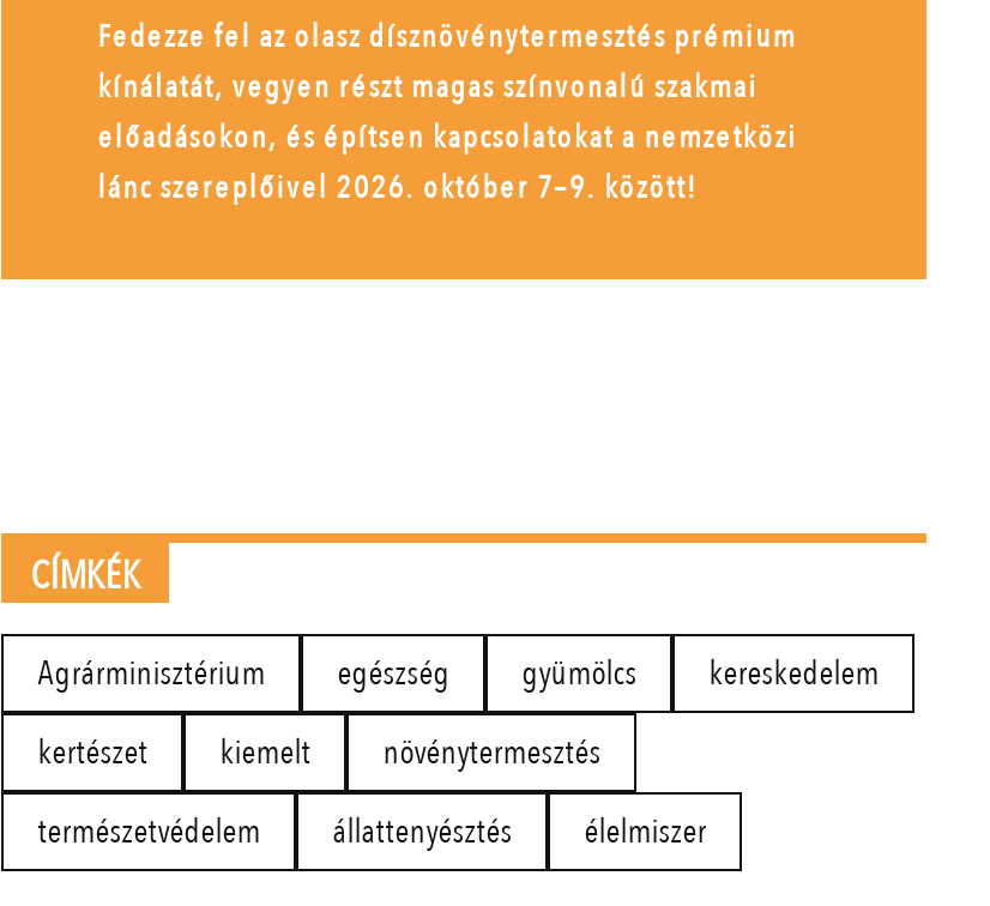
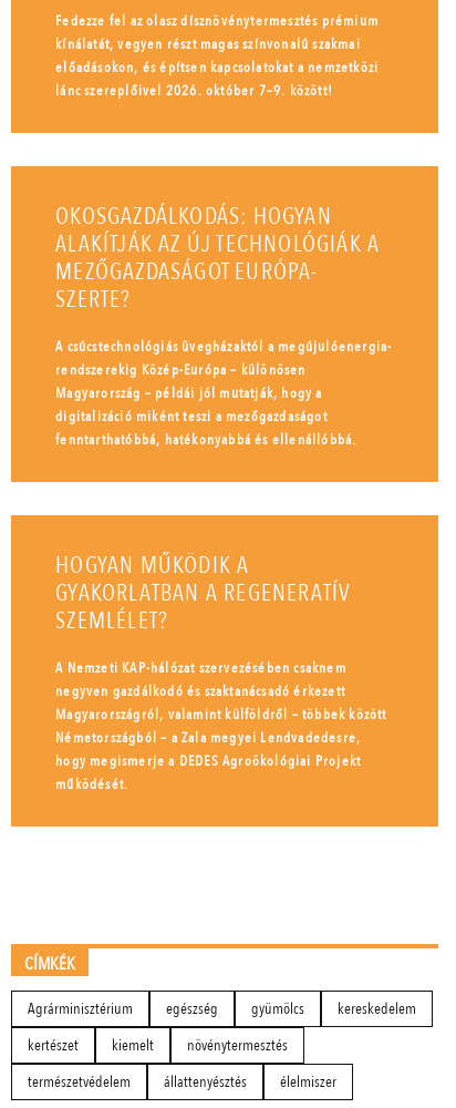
none -> [56,200,392,450] OKOSGAZDÁLKODÁS: HOGYAN | ALAKÍTJÁK AZ ÚJ TECHNOLÓGIÁK A | MEZŐGAZDASÁGOT EURÓPA- | SZERTE? | A csúcstechnológiás üvegházaktól a megújulóenergia- | rendszerekig Közép-Európa – különösen | Magyarország – példái jól mutatják, hogy a | digitalizáció miként teszi a mezőgazdaságot | fenntarthatóbbá, hatékonyabbá és ellenállóbbá.
none -> [56,549,387,794] HOGYAN MŰKÖDIK A | GYAKORLATBAN A REGENERATÍV | SZEMLÉLET? | A Nemzeti KAP-hálózat szervezésében csaknem | negyven gazdálkodó és szaktanácsadó érkezett | Magyarországról, valamint külföldről – többek között | Németországból – a Zala megyei Lendvadedesre, | hogy megismerje a DEDES Agroökológiai Projekt | működését.

